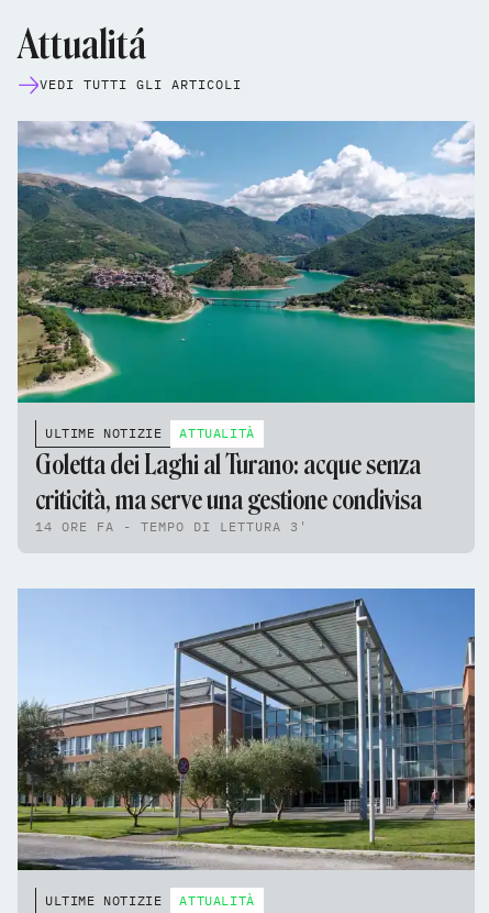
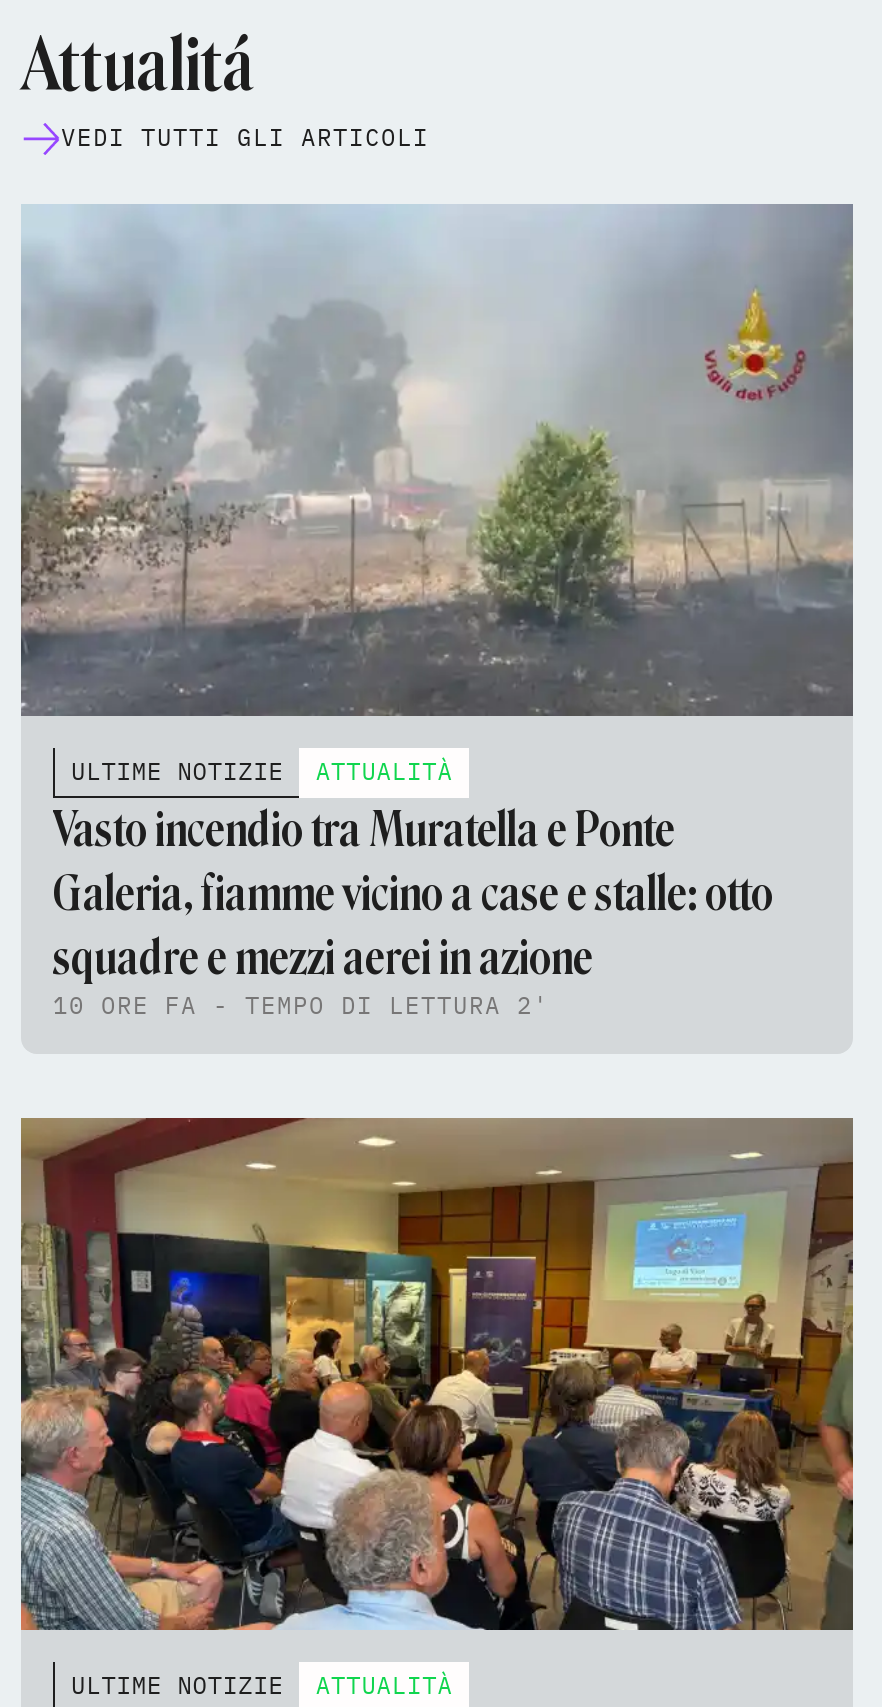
[18,121,475,404] [image] -> [21,203,855,717] [image]
[35,449,422,535] Goletta dei Laghi al Turano: acque senza | criticità, ma serve una gestione condivisa | 14 ORE FA - TEMPO DI LETTURA 3' -> [53,800,773,1020] Vasto incendio tra Muratella e Ponte | Galeria, fiamme vicino a case e stalle: otto | squadre e mezzi aerei in azione | 10 ORE FA - TEMPO DI LETTURA 2'
[18,588,476,871] [image] -> [19,1115,853,1631] [image]

